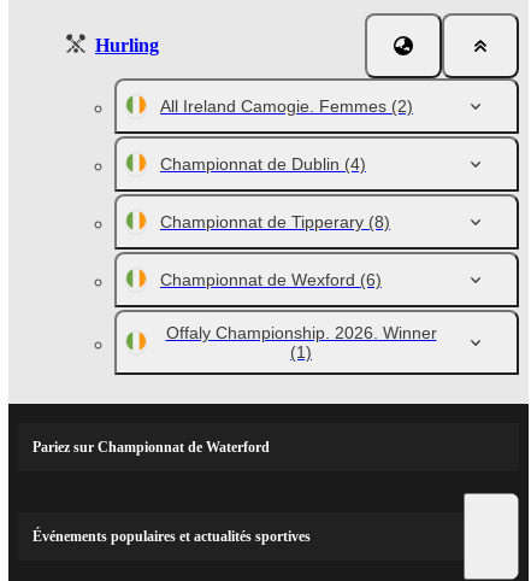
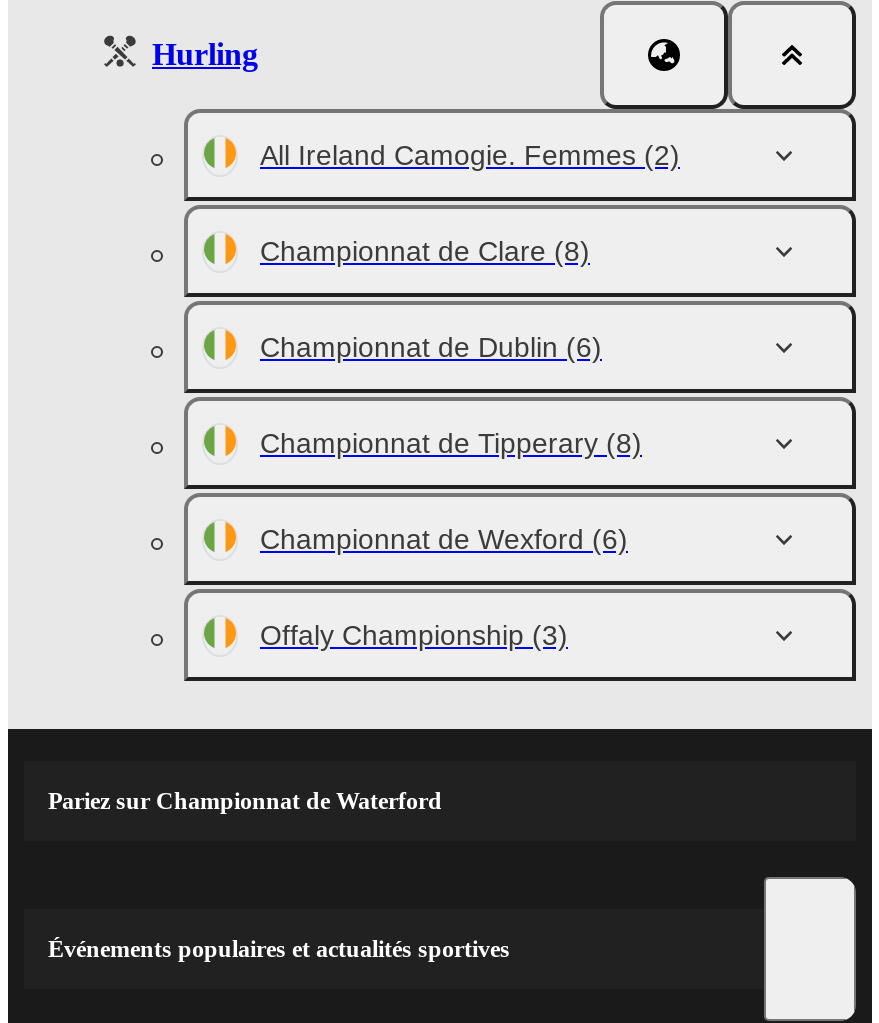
[160,154,366,174] Championnat de Dublin (4) -> [260,235,602,363] Championnat de Clare (8) | Championnat de Dublin (6)
[166,323,436,362] Offaly Championship. 2026. Winner | (1) -> [260,619,568,651] Offaly Championship (3)

